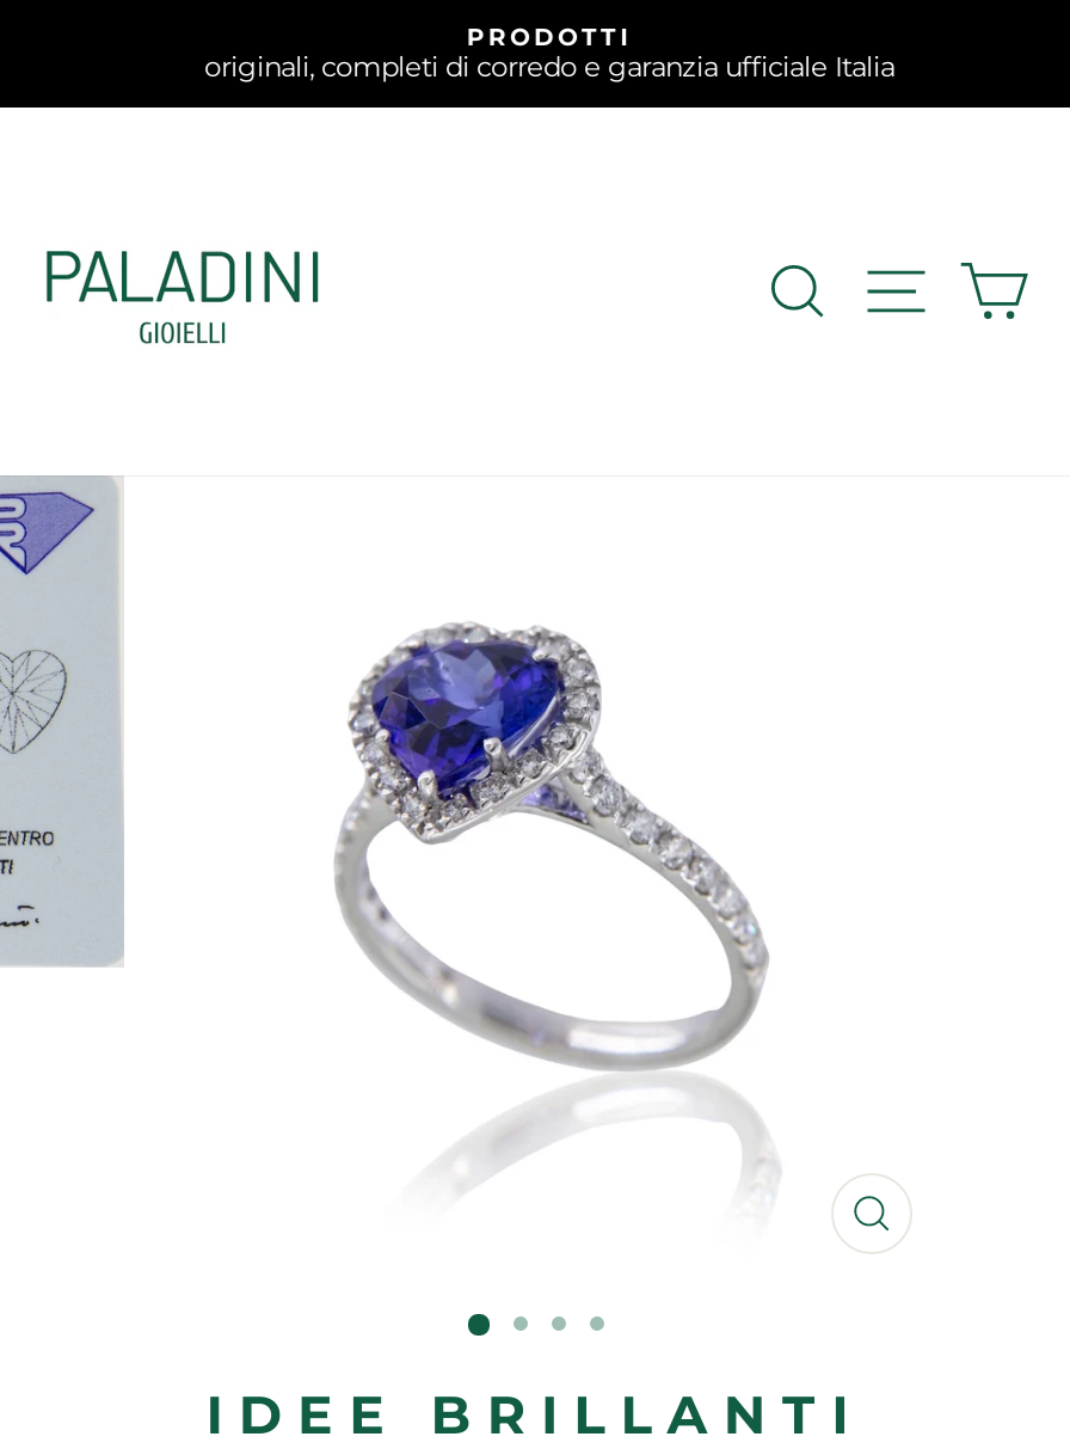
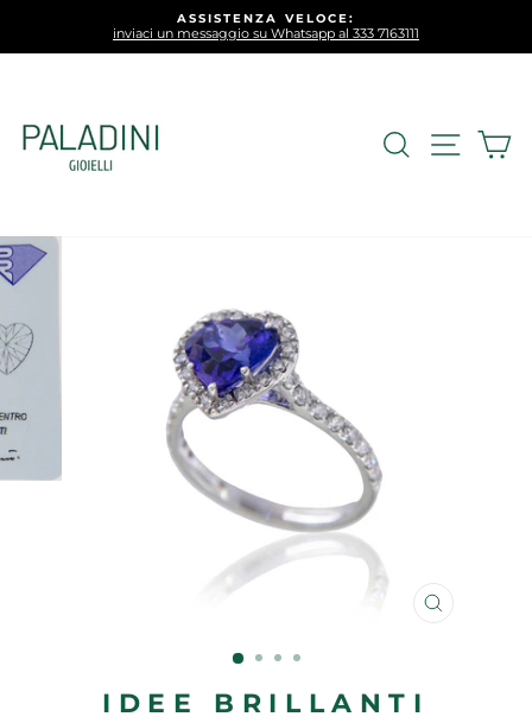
[190,22,880,84] PRODOTTI | originali, completi di corredo e garanzia ufficiale Italia -> [113,11,419,42] ASSISTENZA VELOCE: | inviaci un messaggio su Whatsapp al 333 7163111

